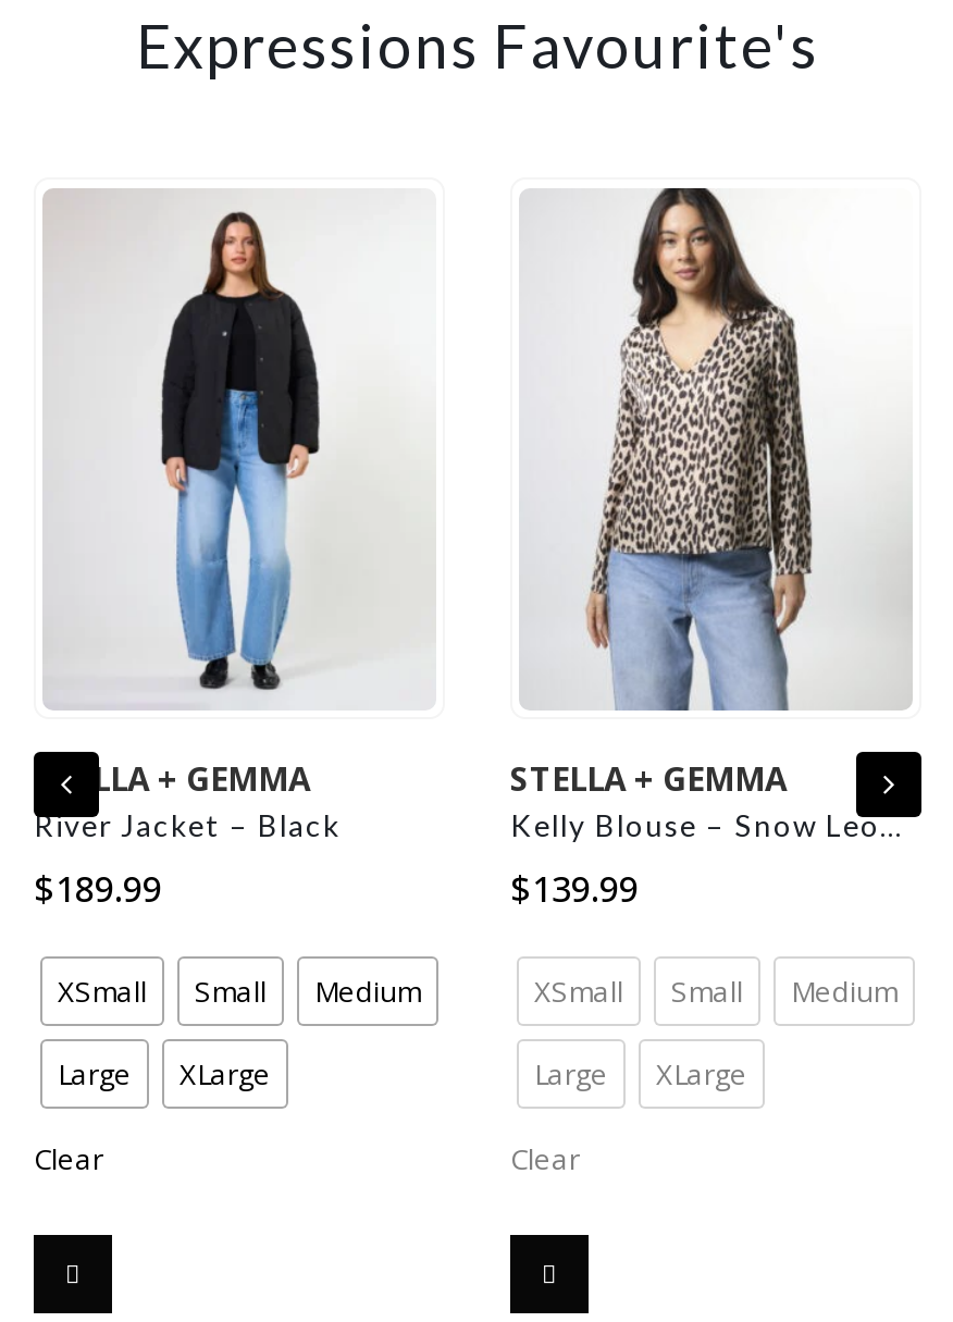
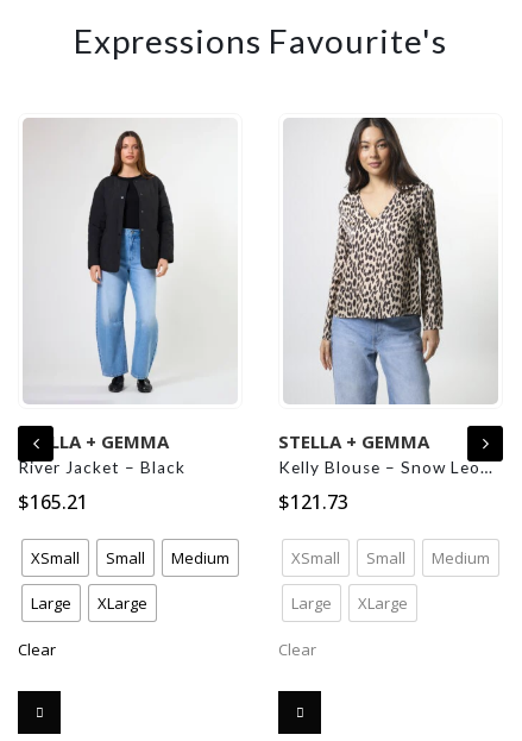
[34,866,162,914] $189.99 -> [18,489,88,515] $165.21
[510,866,639,914] $139.99 -> [278,489,348,515] $121.73

